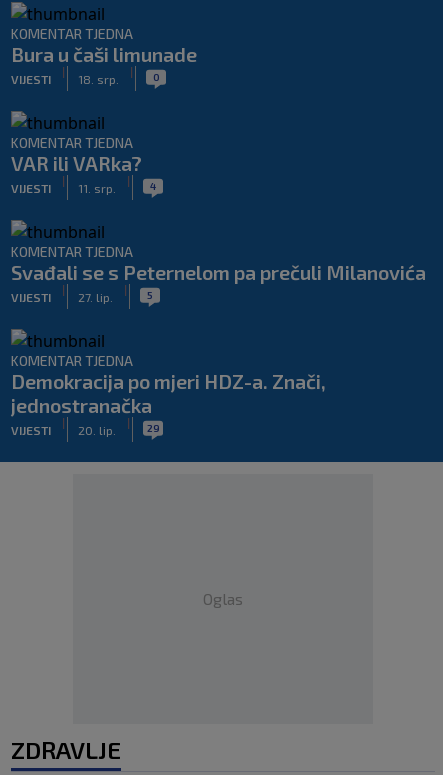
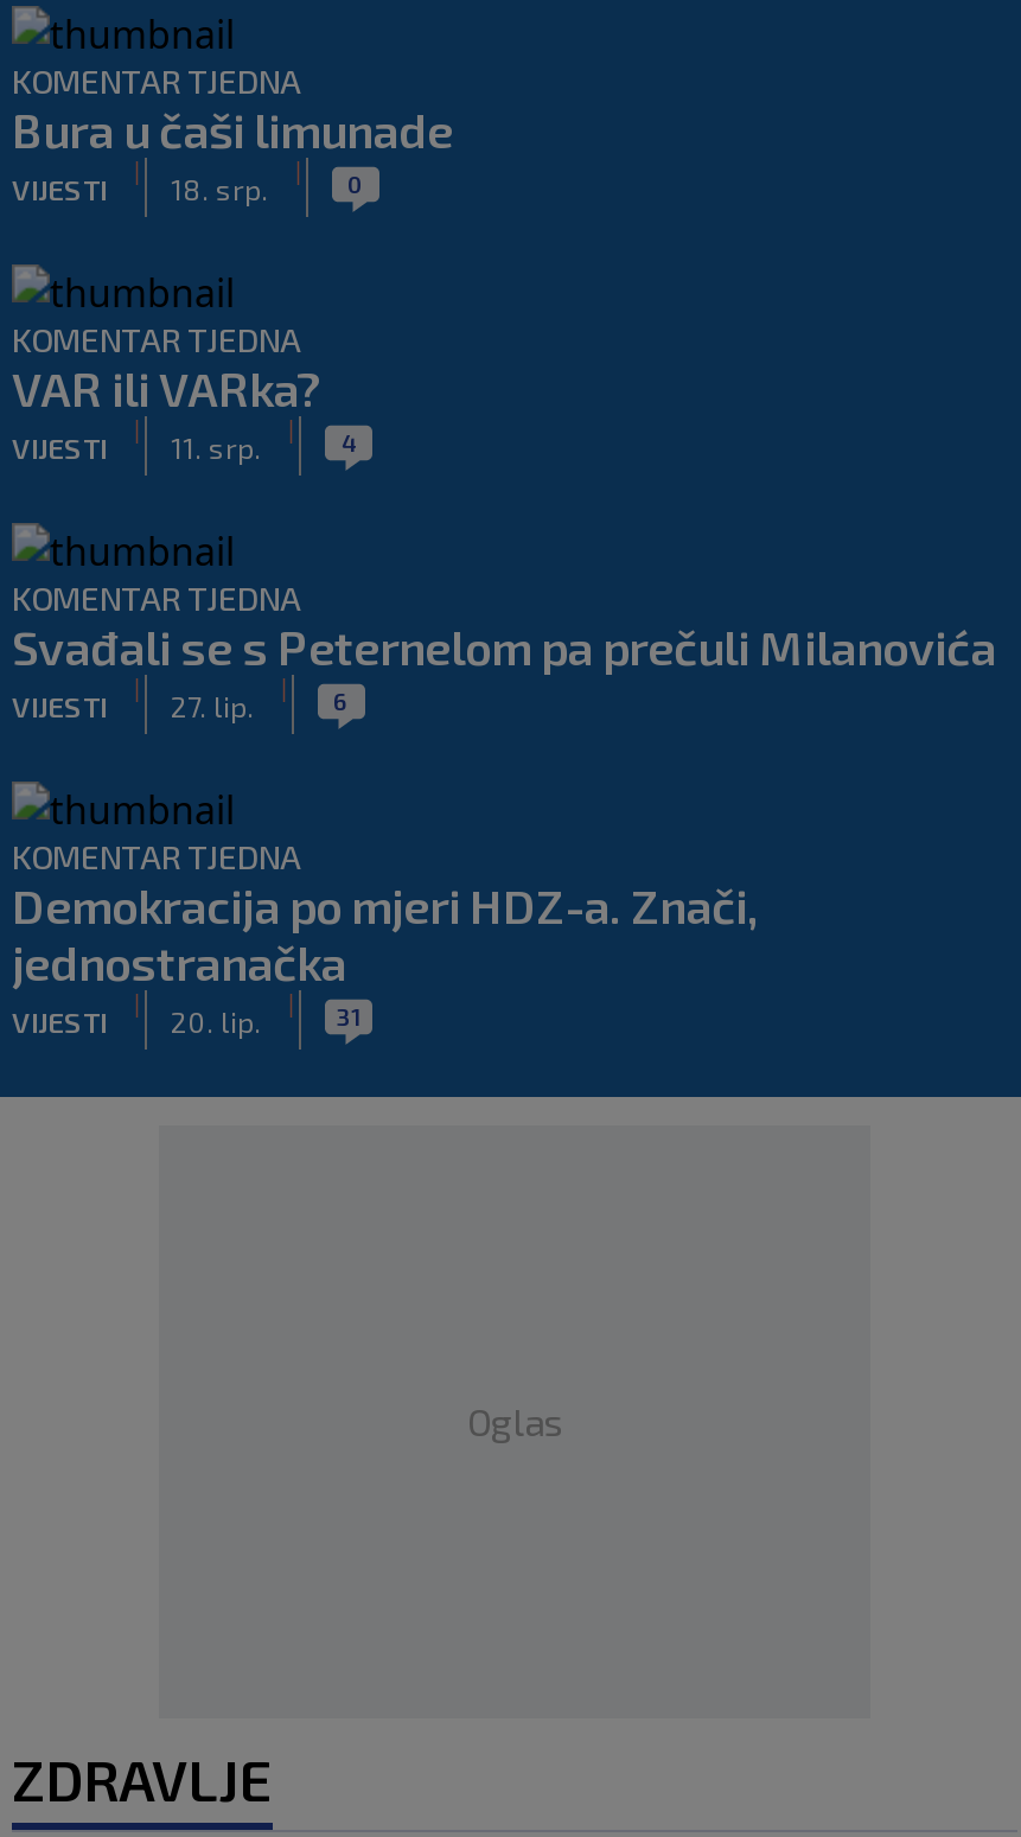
[147,288,153,300] 5 -> [333,685,350,714] 6
[146,421,159,433] 29 -> [337,1001,360,1029] 31

